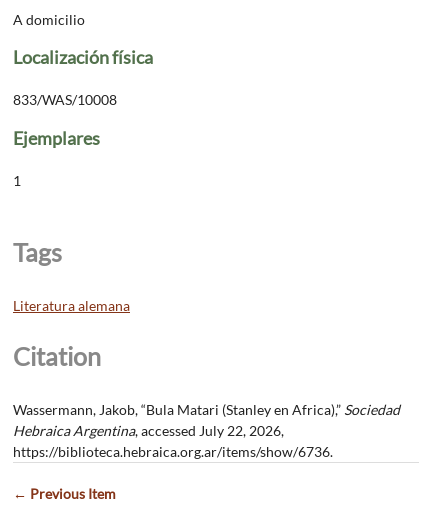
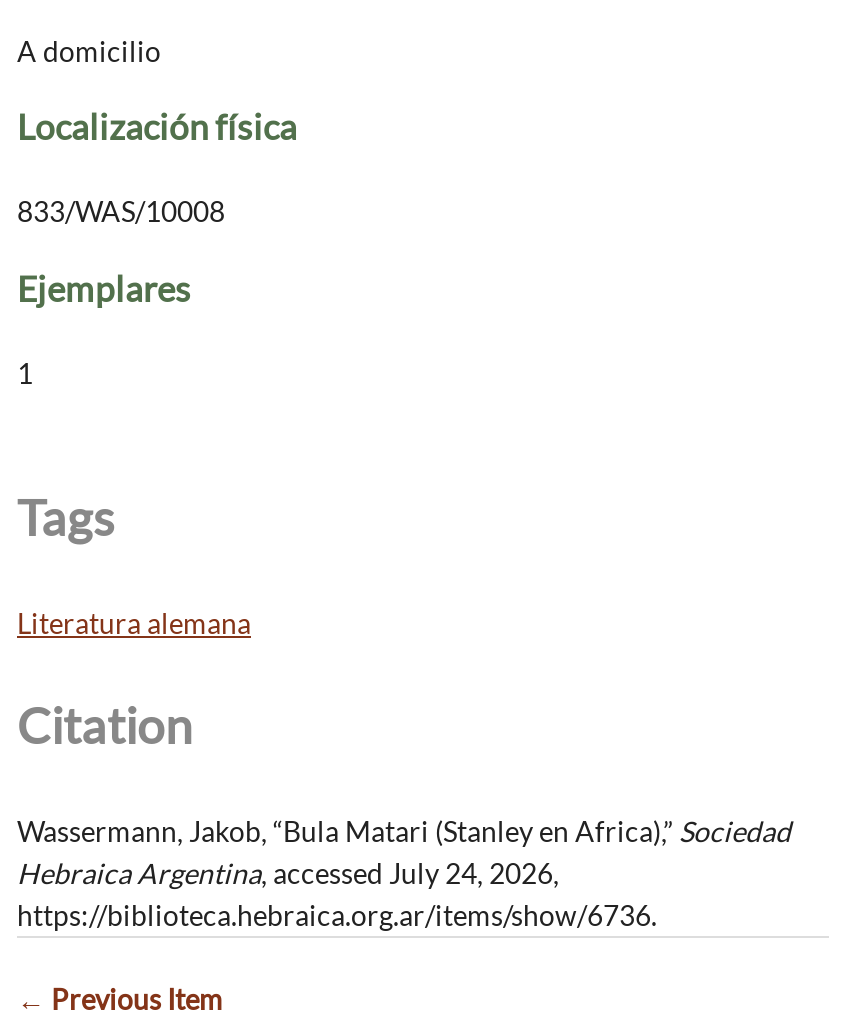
[13,422,284,439] Hebraica Argentina, accessed July 22, 2026, -> [17,856,559,890] Hebraica Argentina, accessed July 24, 2026,

